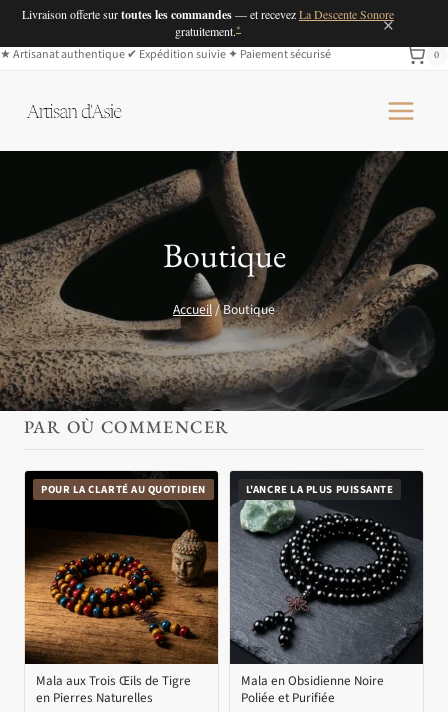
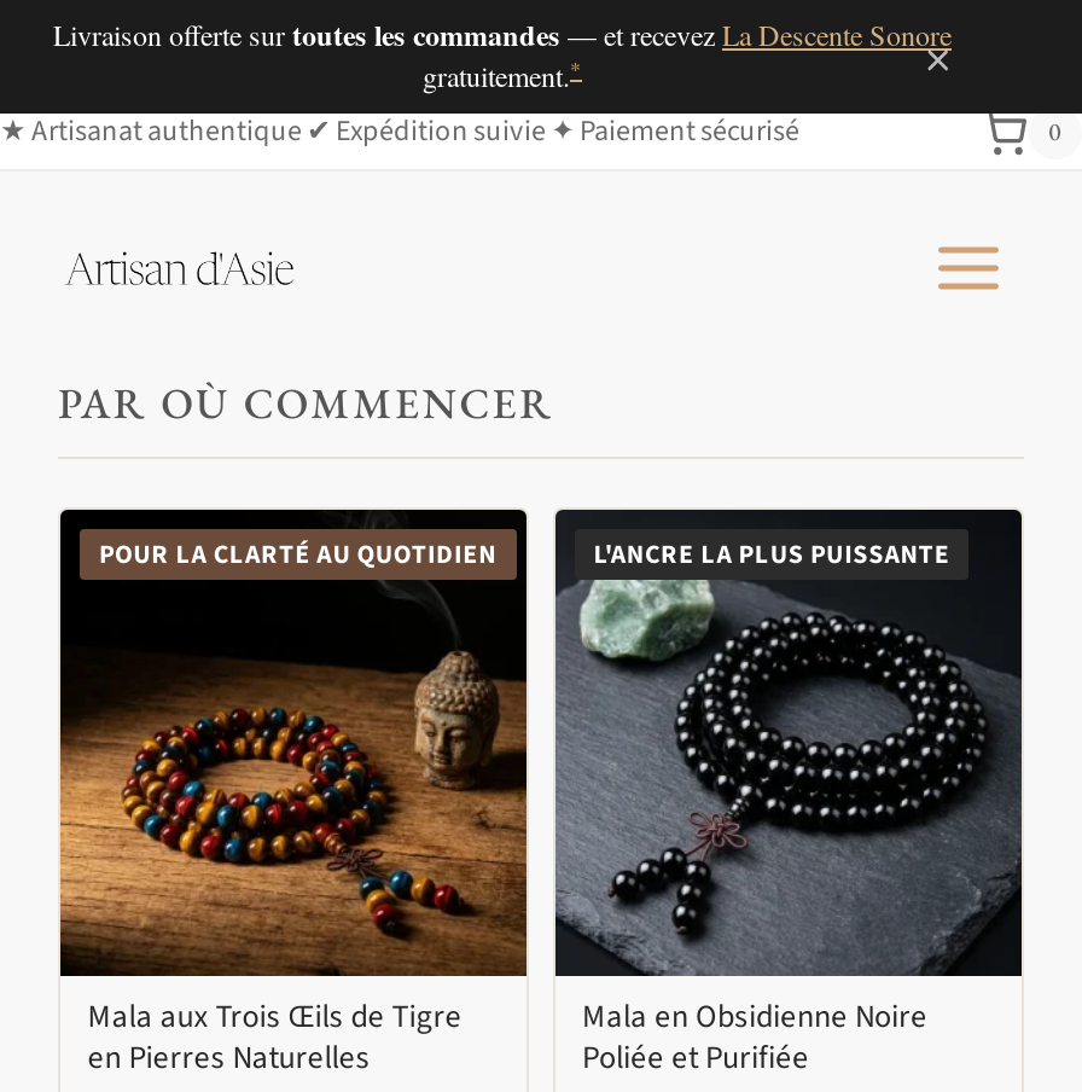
[3,150,445,412] [image] | Boutique | Accueil / Boutique -> none

